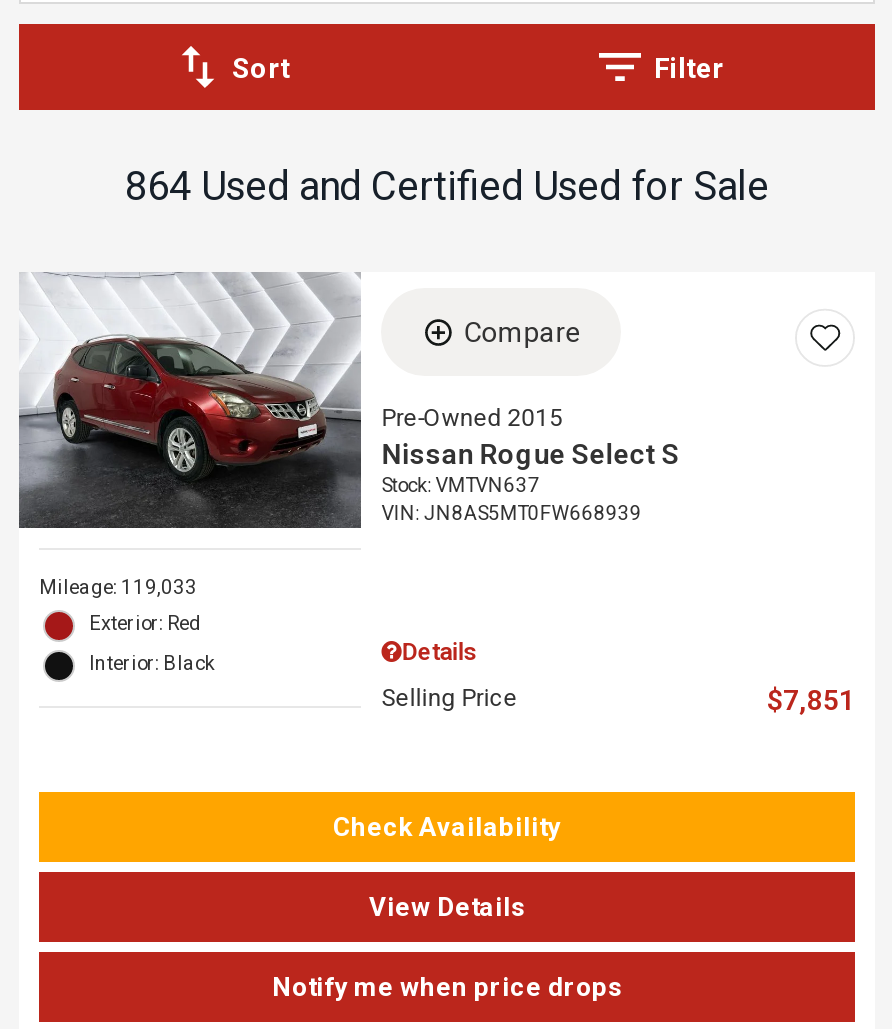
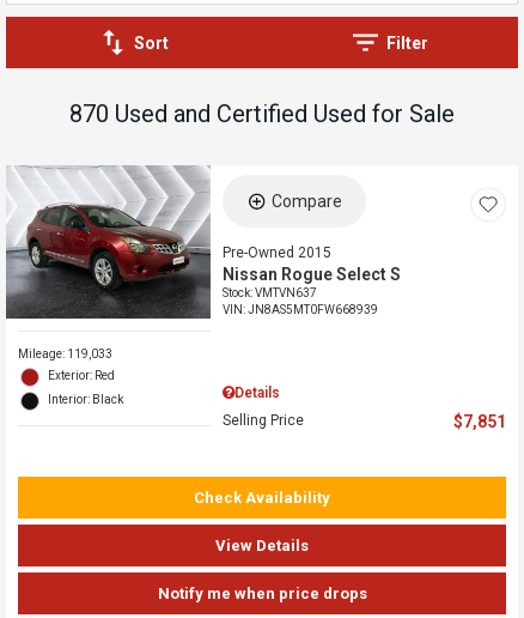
[125,162,769,210] 864 Used and Certified Used for Sale -> [69,99,455,128] 870 Used and Certified Used for Sale

